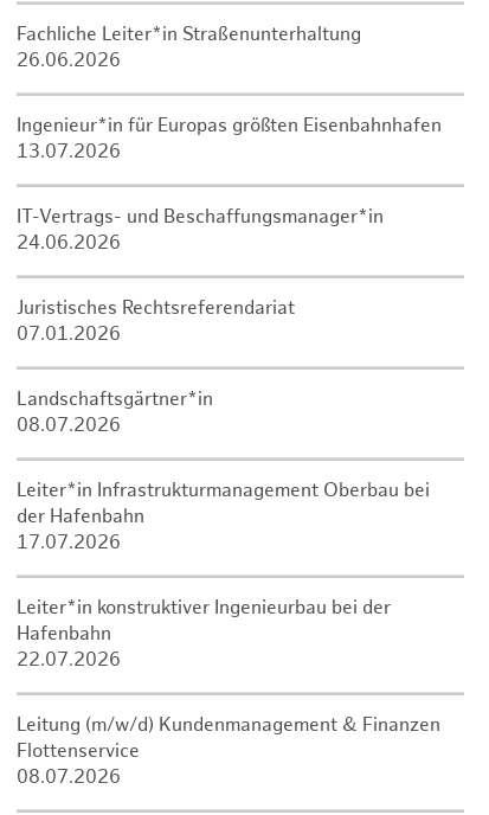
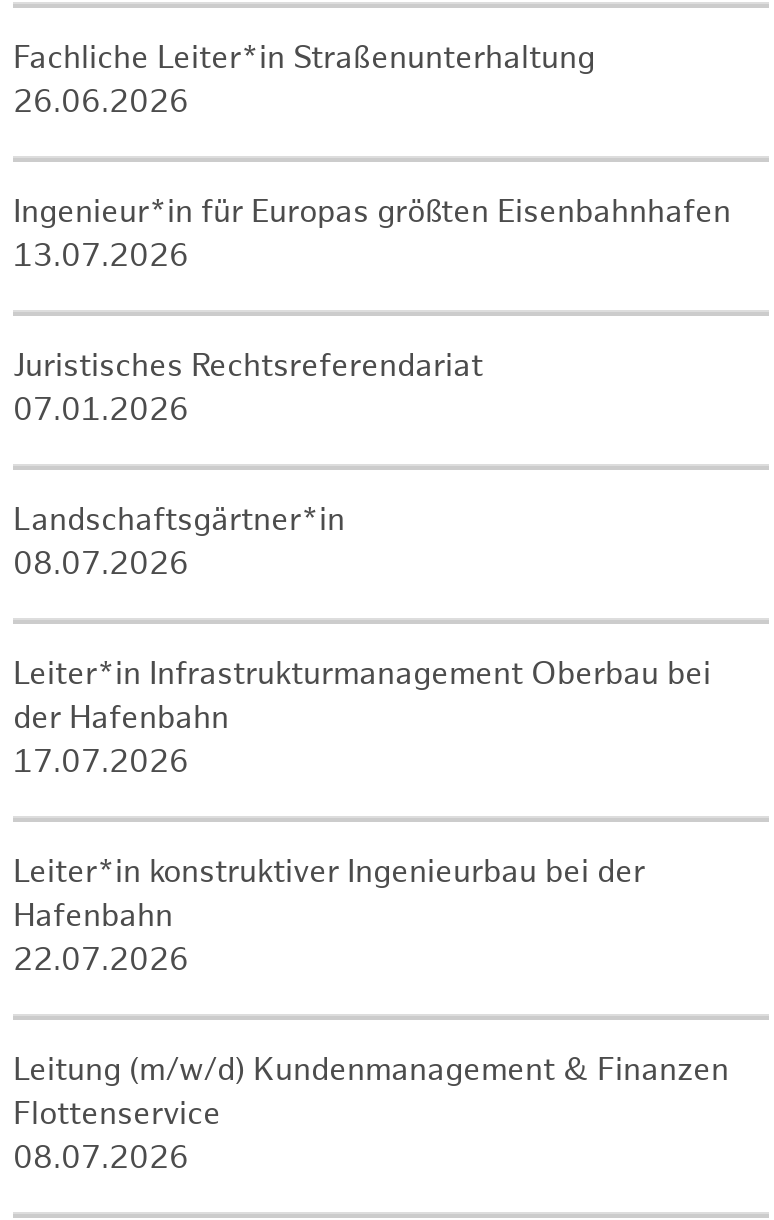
[17,206,384,255] IT-Vertrags- und Beschaffungsmanager*in | 24.06.2026 -> none

